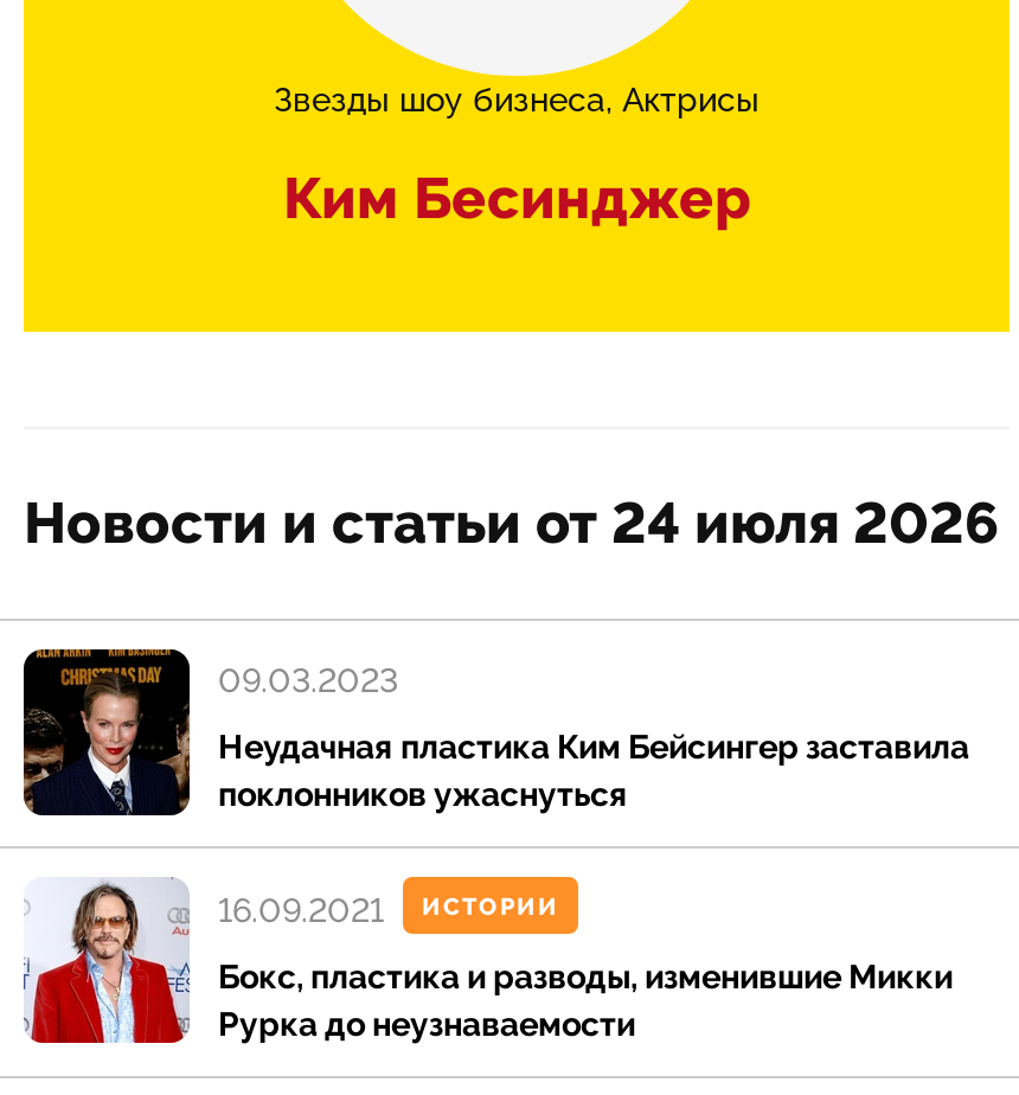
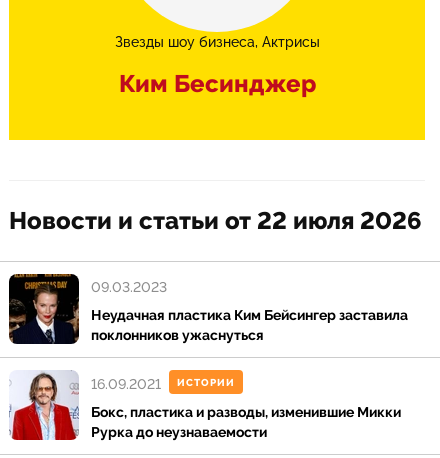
[24,491,1000,557] Новости и статьи от 24 июля 2026 -> [9,207,422,235] Новости и статьи от 22 июля 2026

